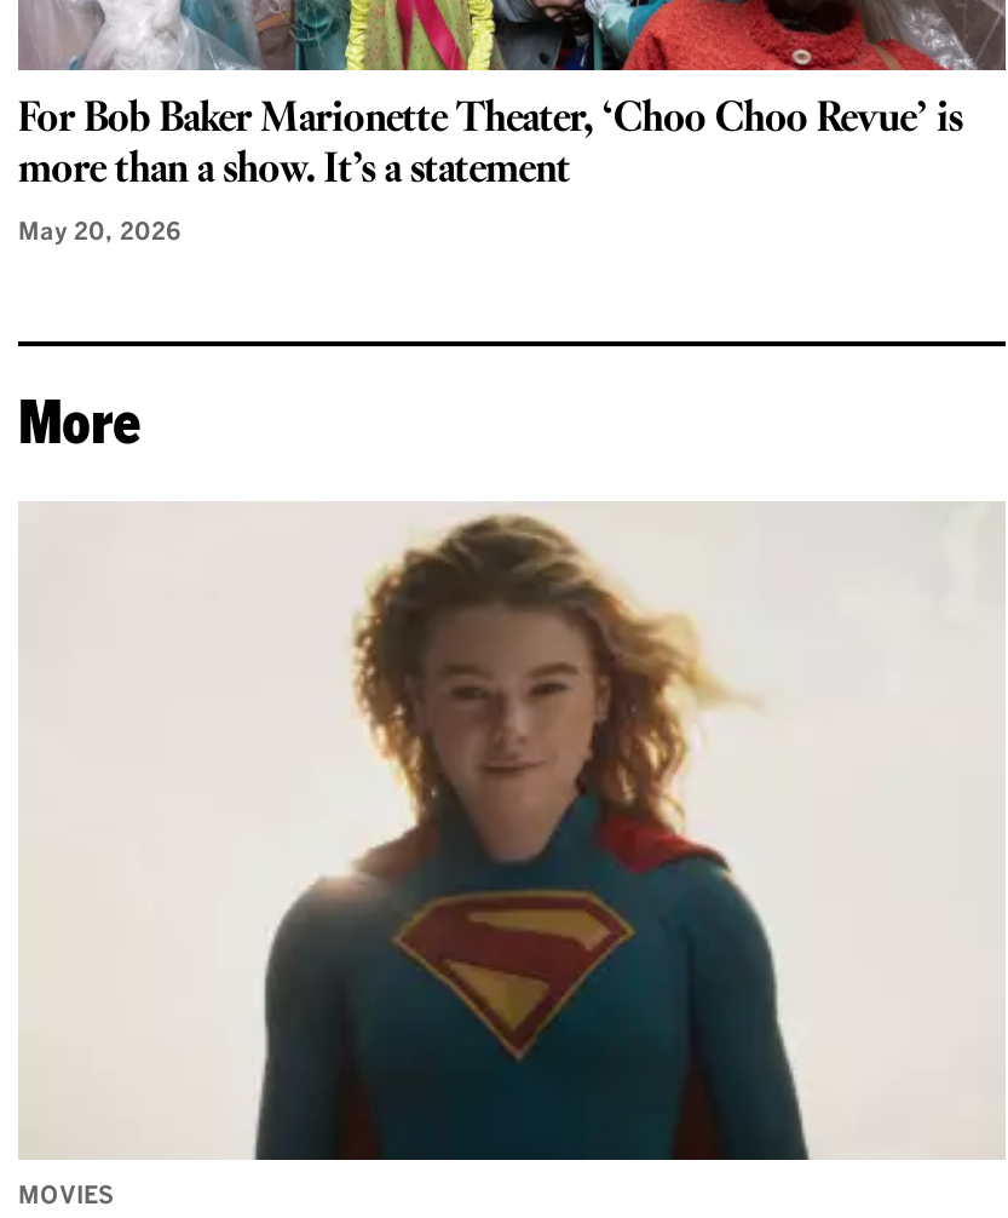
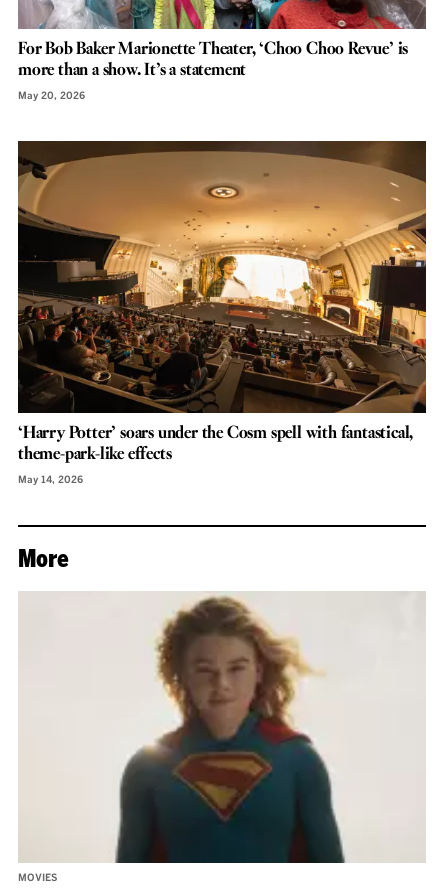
none -> [18,141,427,485] [image] | ‘Harry Potter’ soars under the Cosm spell with fantastical, | theme-park-like effects | May 14, 2026

